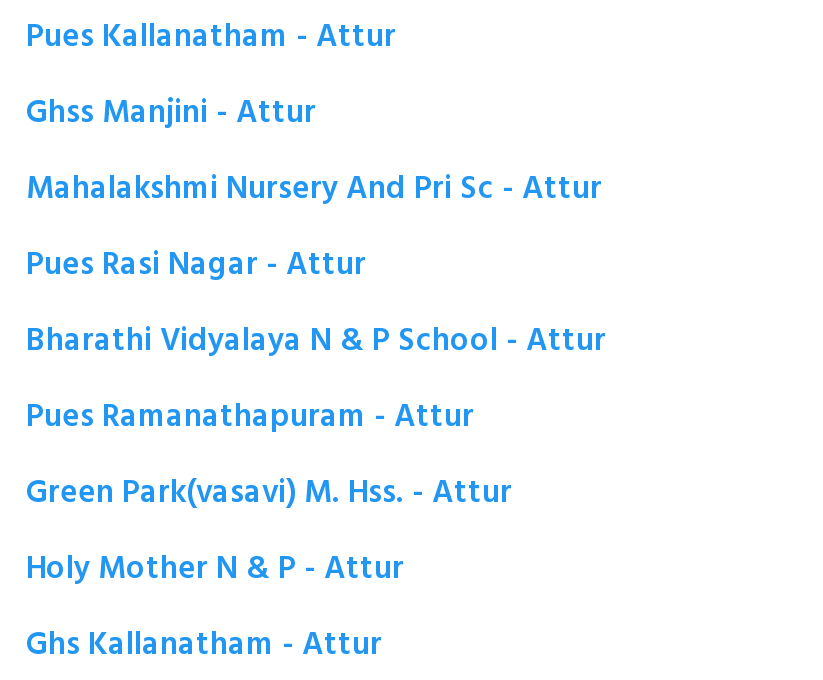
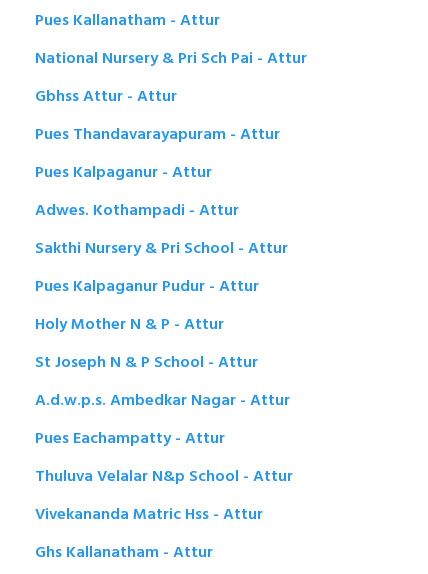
[26,87,606,519] Ghss Manjini - Attur | Mahalakshmi Nursery And Pri Sc - Attur | Pues Rasi Nagar - Attur | Bharathi Vidyalaya N & P School - Attur | Pues Ramanathapuram - Attur | Green Park(vasavi) M. Hss. - Attur -> [35,46,307,300] National Nursery & Pri Sch Pai - Attur | Gbhss Attur - Attur | Pues Thandavarayapuram - Attur | Pues Kalpaganur - Attur | Adwes. Kothampadi - Attur | Sakthi Nursery & Pri School - Attur | Pues Kalpaganur Pudur - Attur
none -> [35,350,293,528] St Joseph N & P School - Attur | A.d.w.p.s. Ambedkar Nagar - Attur | Pues Eachampatty - Attur | Thuluva Velalar N&p School - Attur | Vivekananda Matric Hss - Attur

